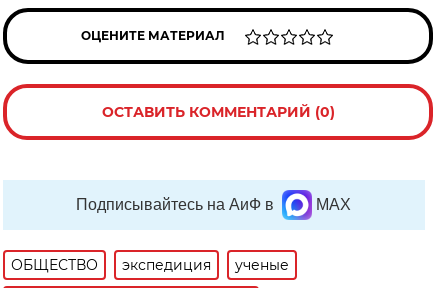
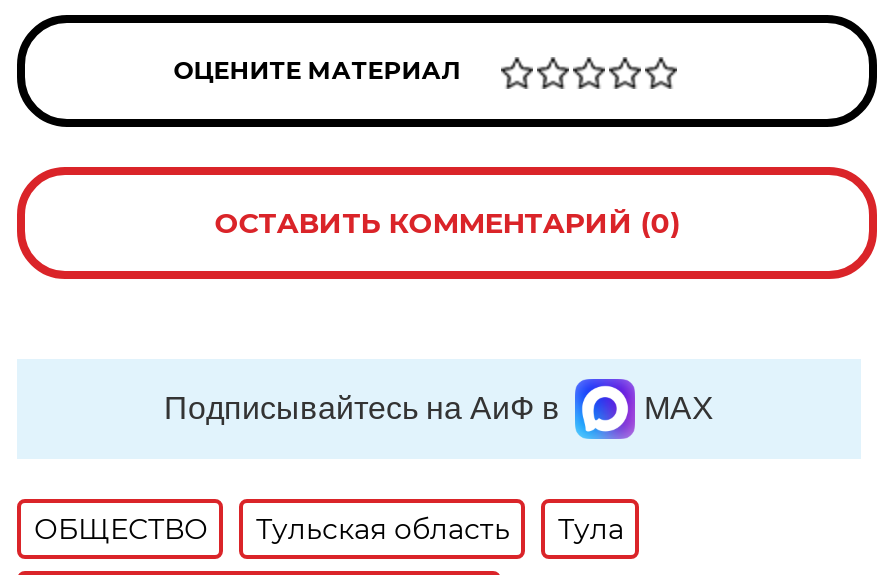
[122,256,289,274] экспедиция | ученые -> [256,512,624,548] Тульская область | Тула

